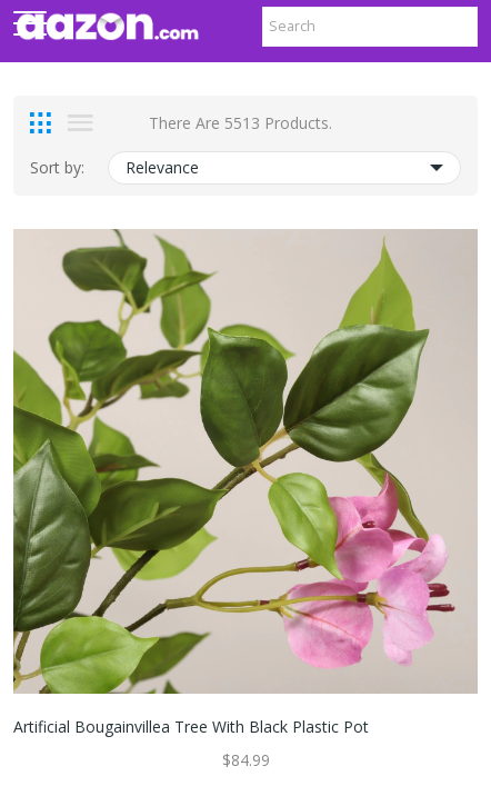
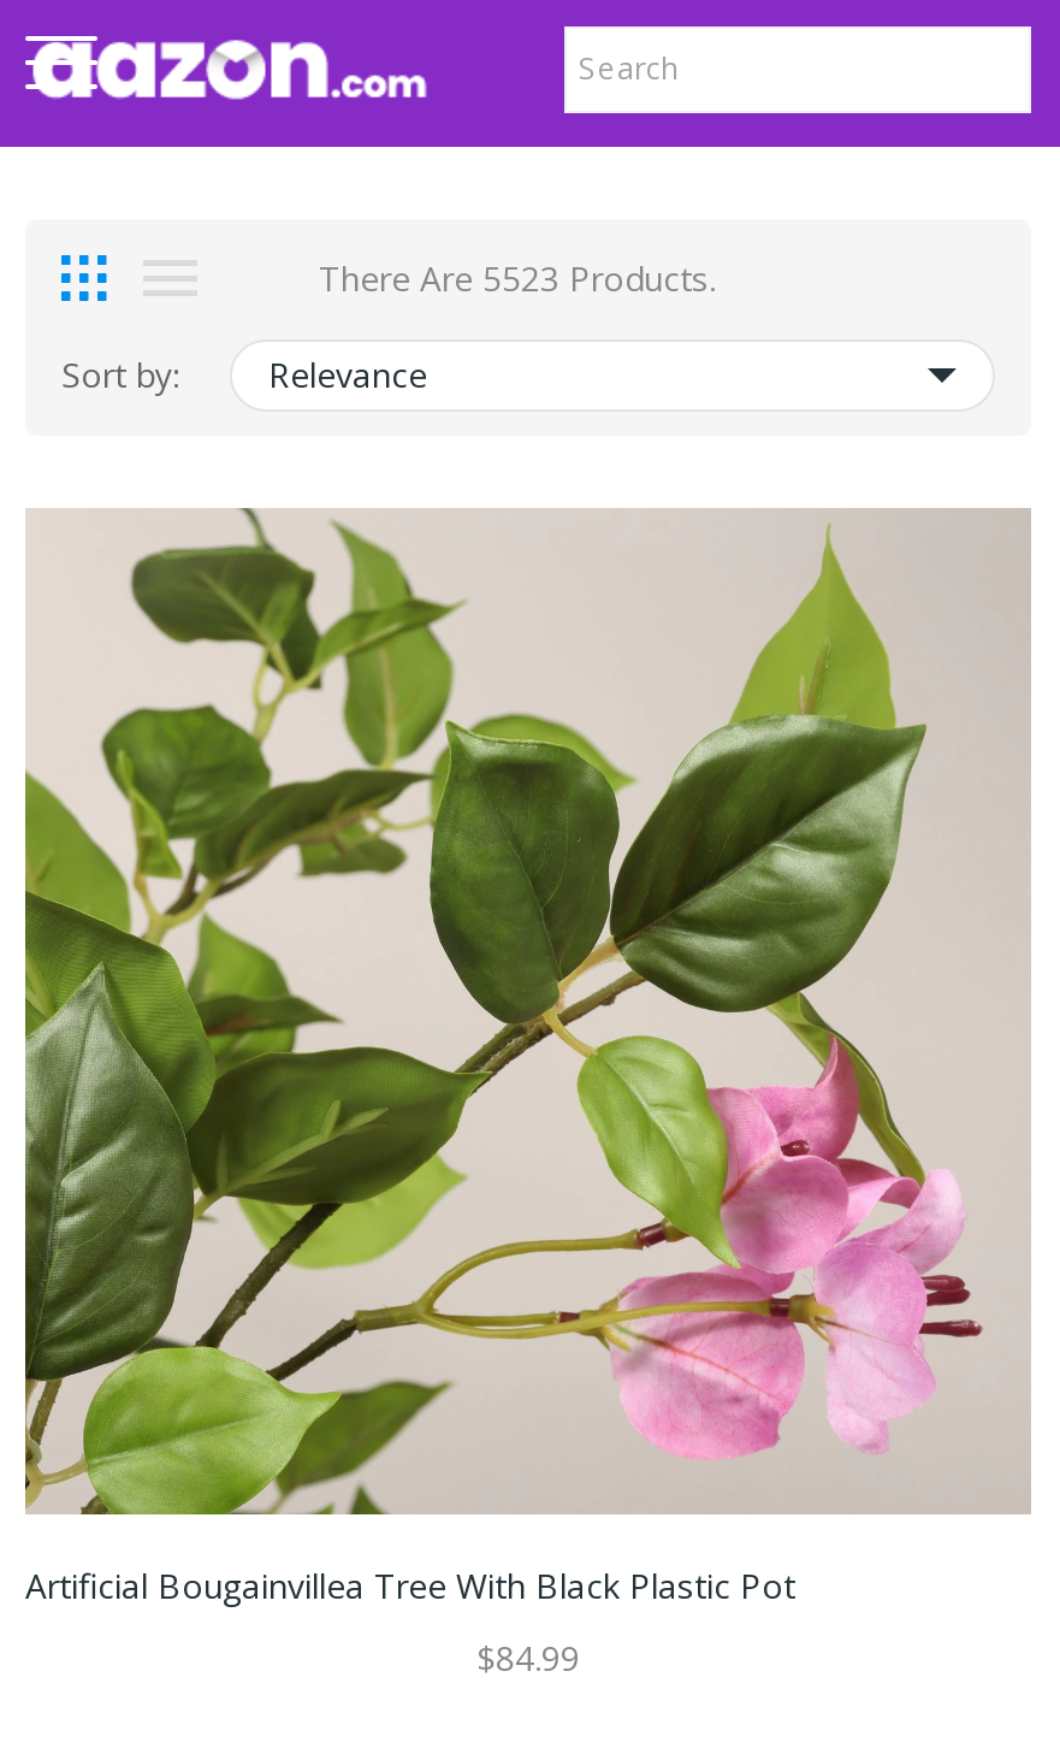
[149,112,332,134] There Are 5513 Products. -> [319,255,716,301] There Are 5523 Products.

